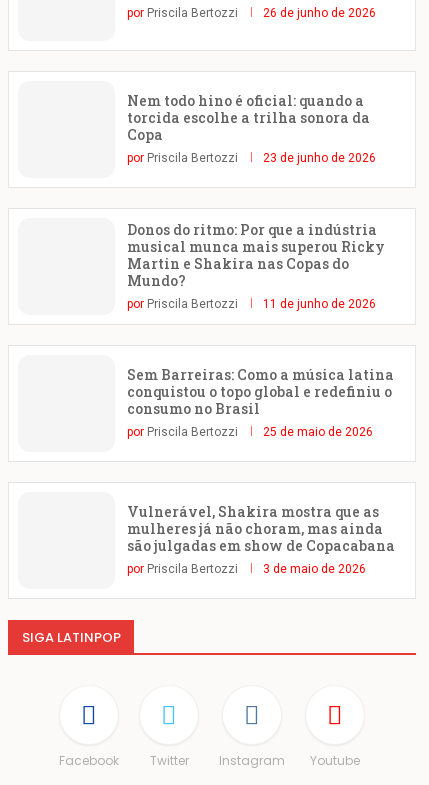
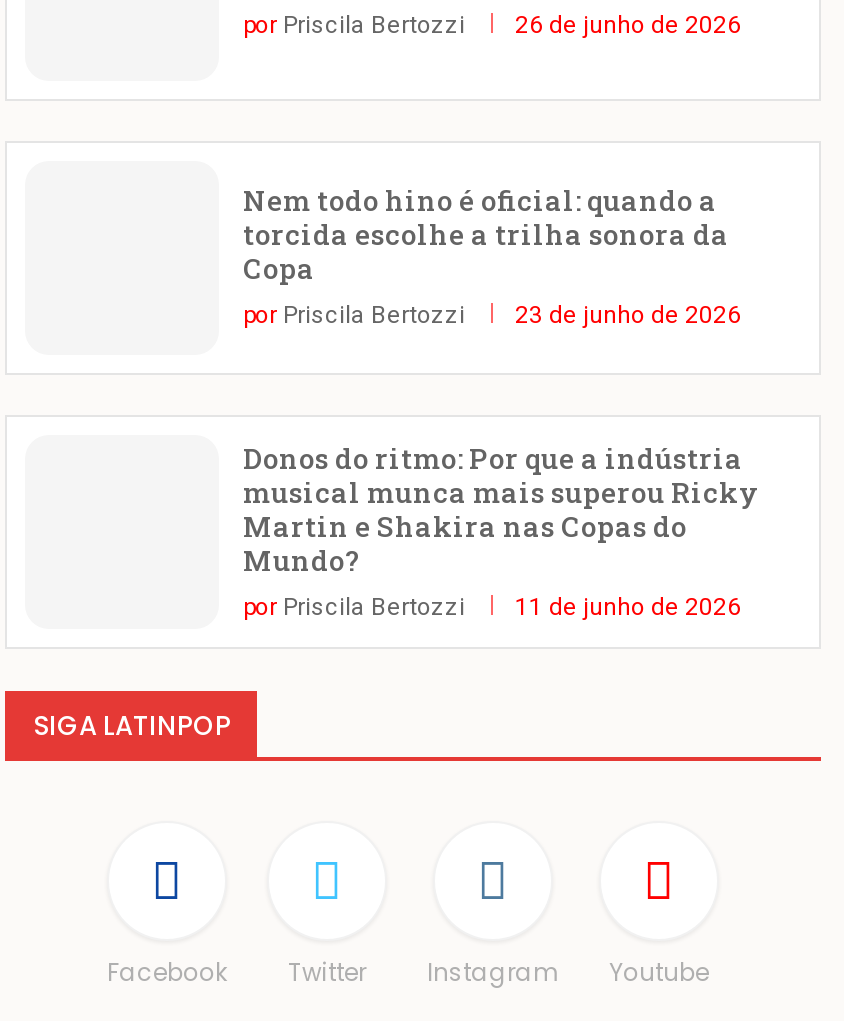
[127,365,394,439] Sem Barreiras: Como a música latina | conquistou o topo global e redefiniu o | consumo no Brasil | por Priscila Bertozzi | 25 de maio de 2026 -> none
[127,502,395,576] Vulnerável, Shakira mostra que as | mulheres já não choram, mas ainda | são julgadas em show de Copacabana | por Priscila Bertozzi | 3 de maio de 2026 -> none

